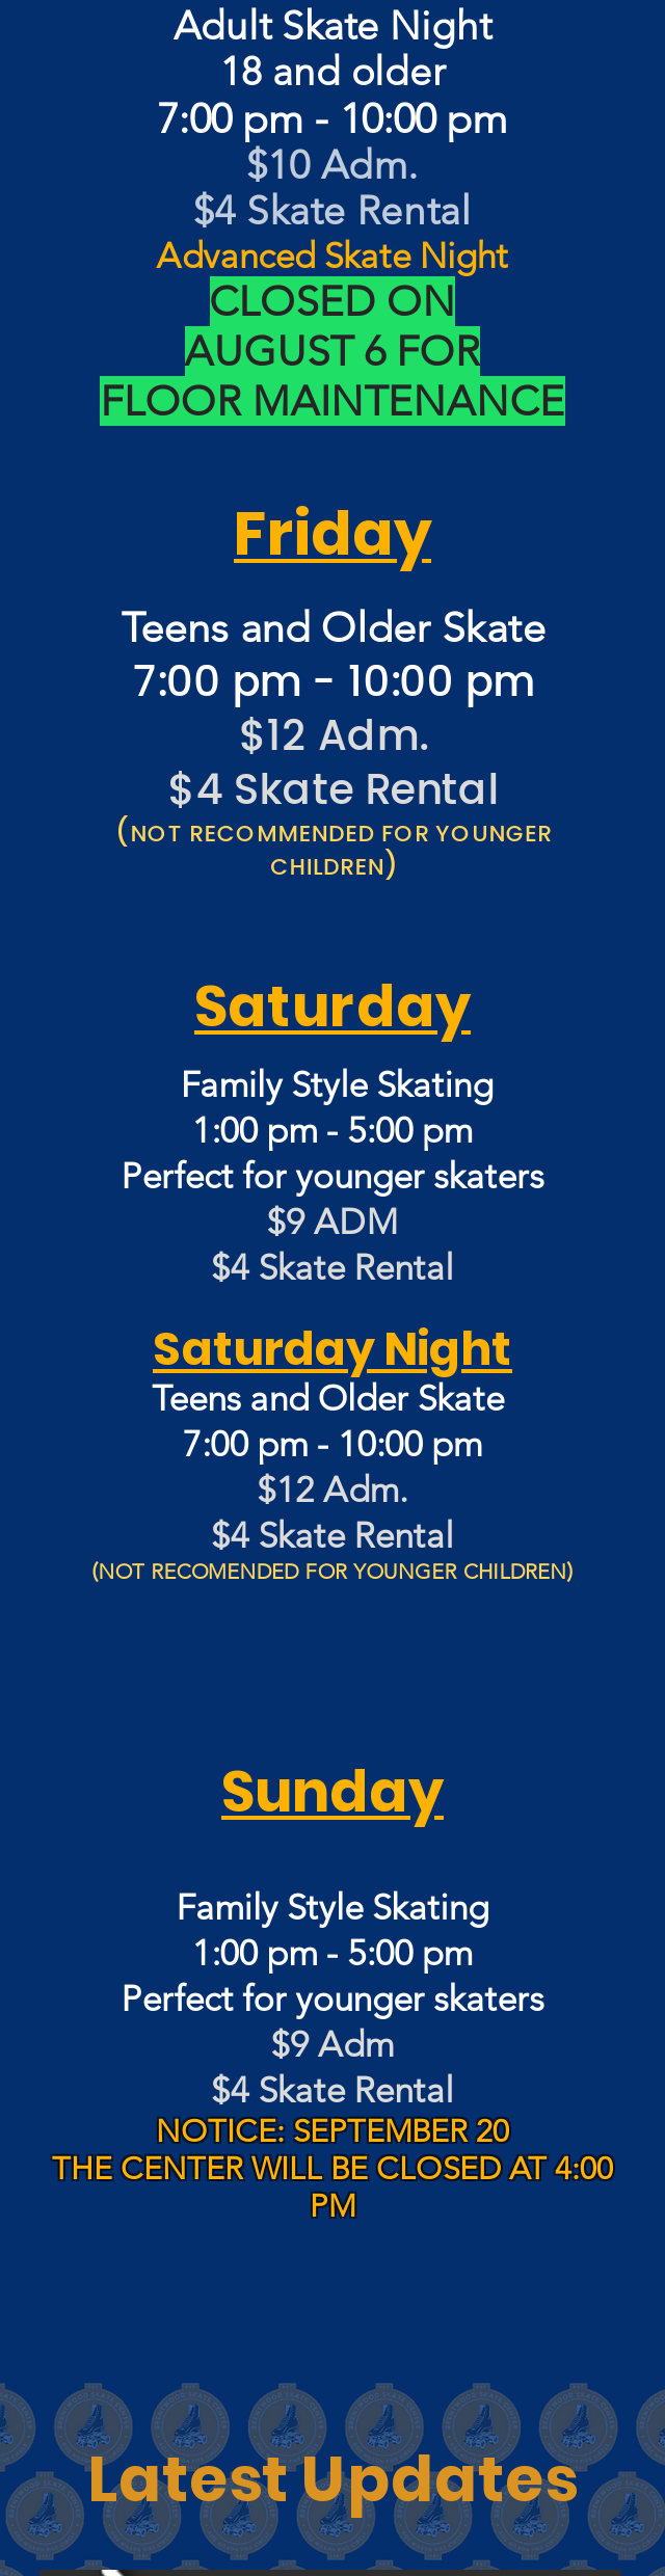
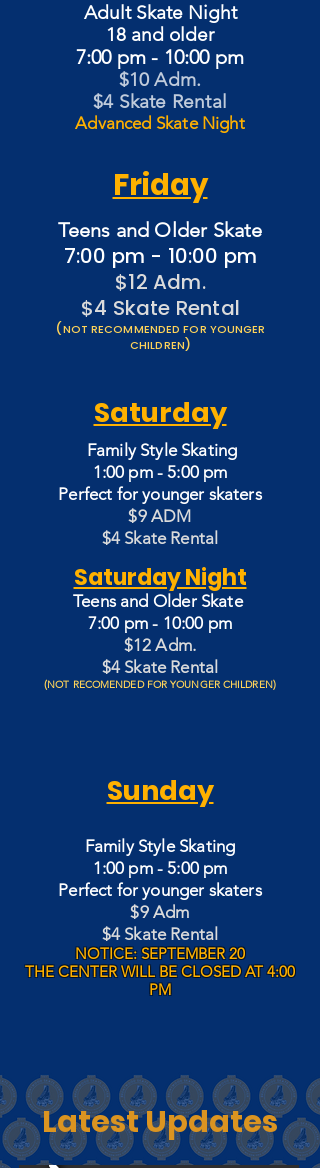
[100,276,565,426] CLOSED ON | AUGUST 6 FOR | FLOOR MAINTENANCE -> none

